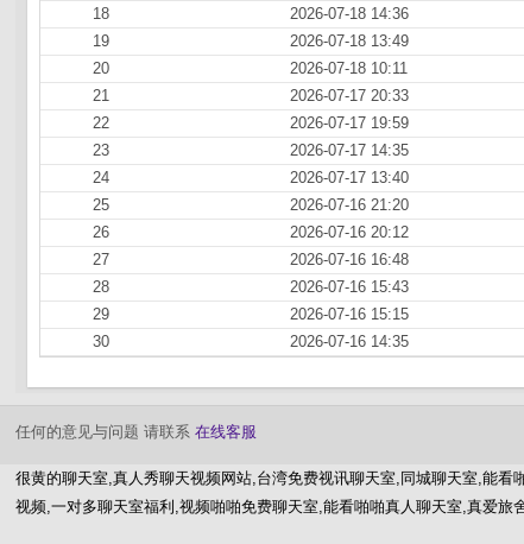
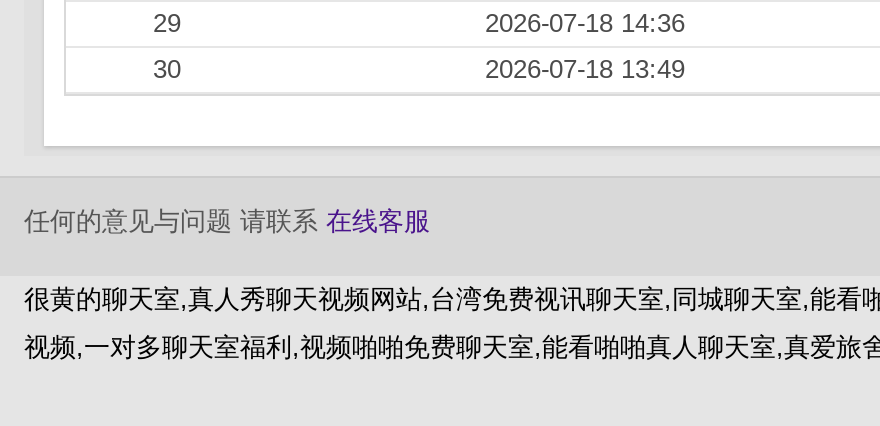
[92,5,109,23] 18 -> [153,8,181,38] 29
[92,32,109,50] 19 -> [153,54,181,84] 30
[92,59,408,350] 20 | 2026-07-18 10:11 | 21 | 2026-07-17 20:33 | 22 | 2026-07-17 19:59 | 23 | 2026-07-17 14:35 | 24 | 2026-07-17 13:40 | 25 | 2026-07-16 21:20 | 26 | 2026-07-16 20:12 | 27 | 2026-07-16 16:48 | 28 | 2026-07-16 15:43 | 29 | 2026-07-16 15:15 | 30 | 2026-07-16 14:35 -> none

